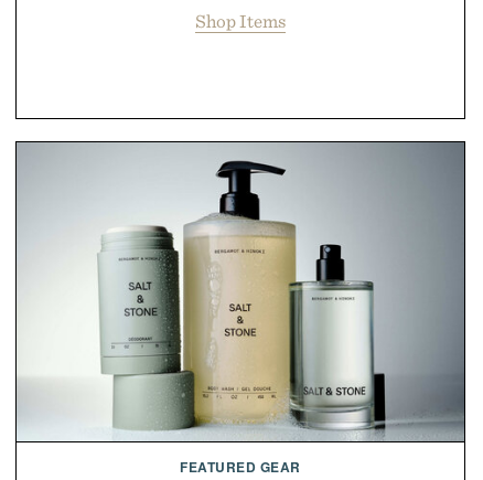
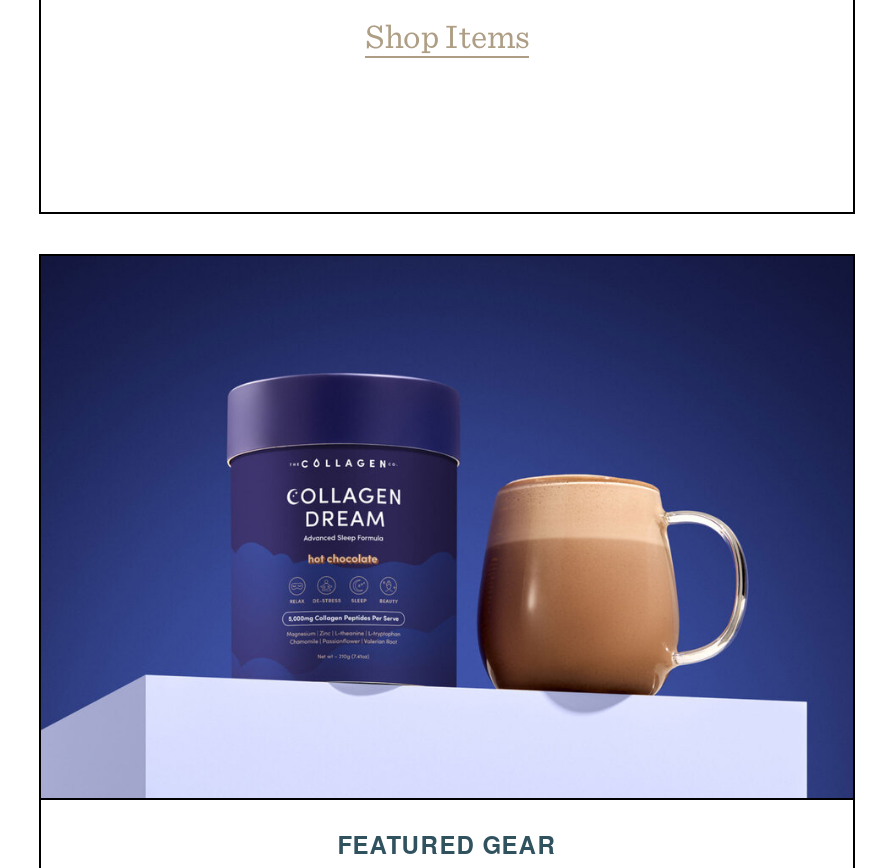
[15,141,465,442] [image] -> [39,254,855,800] [image]

